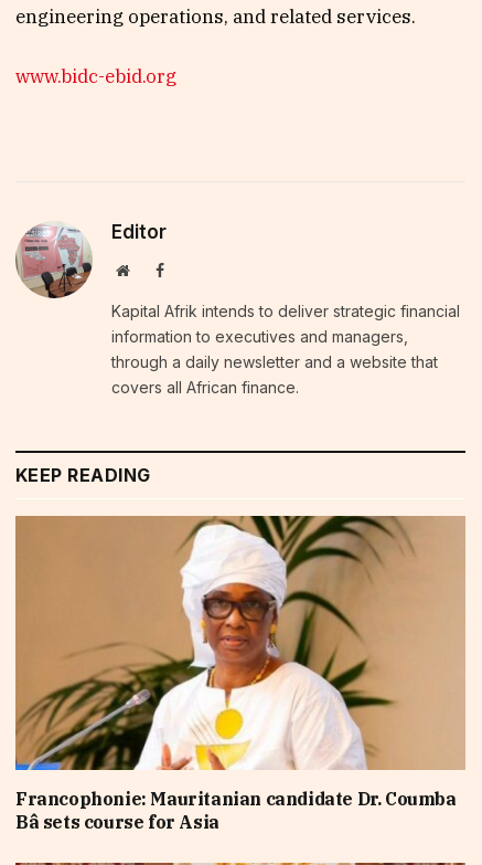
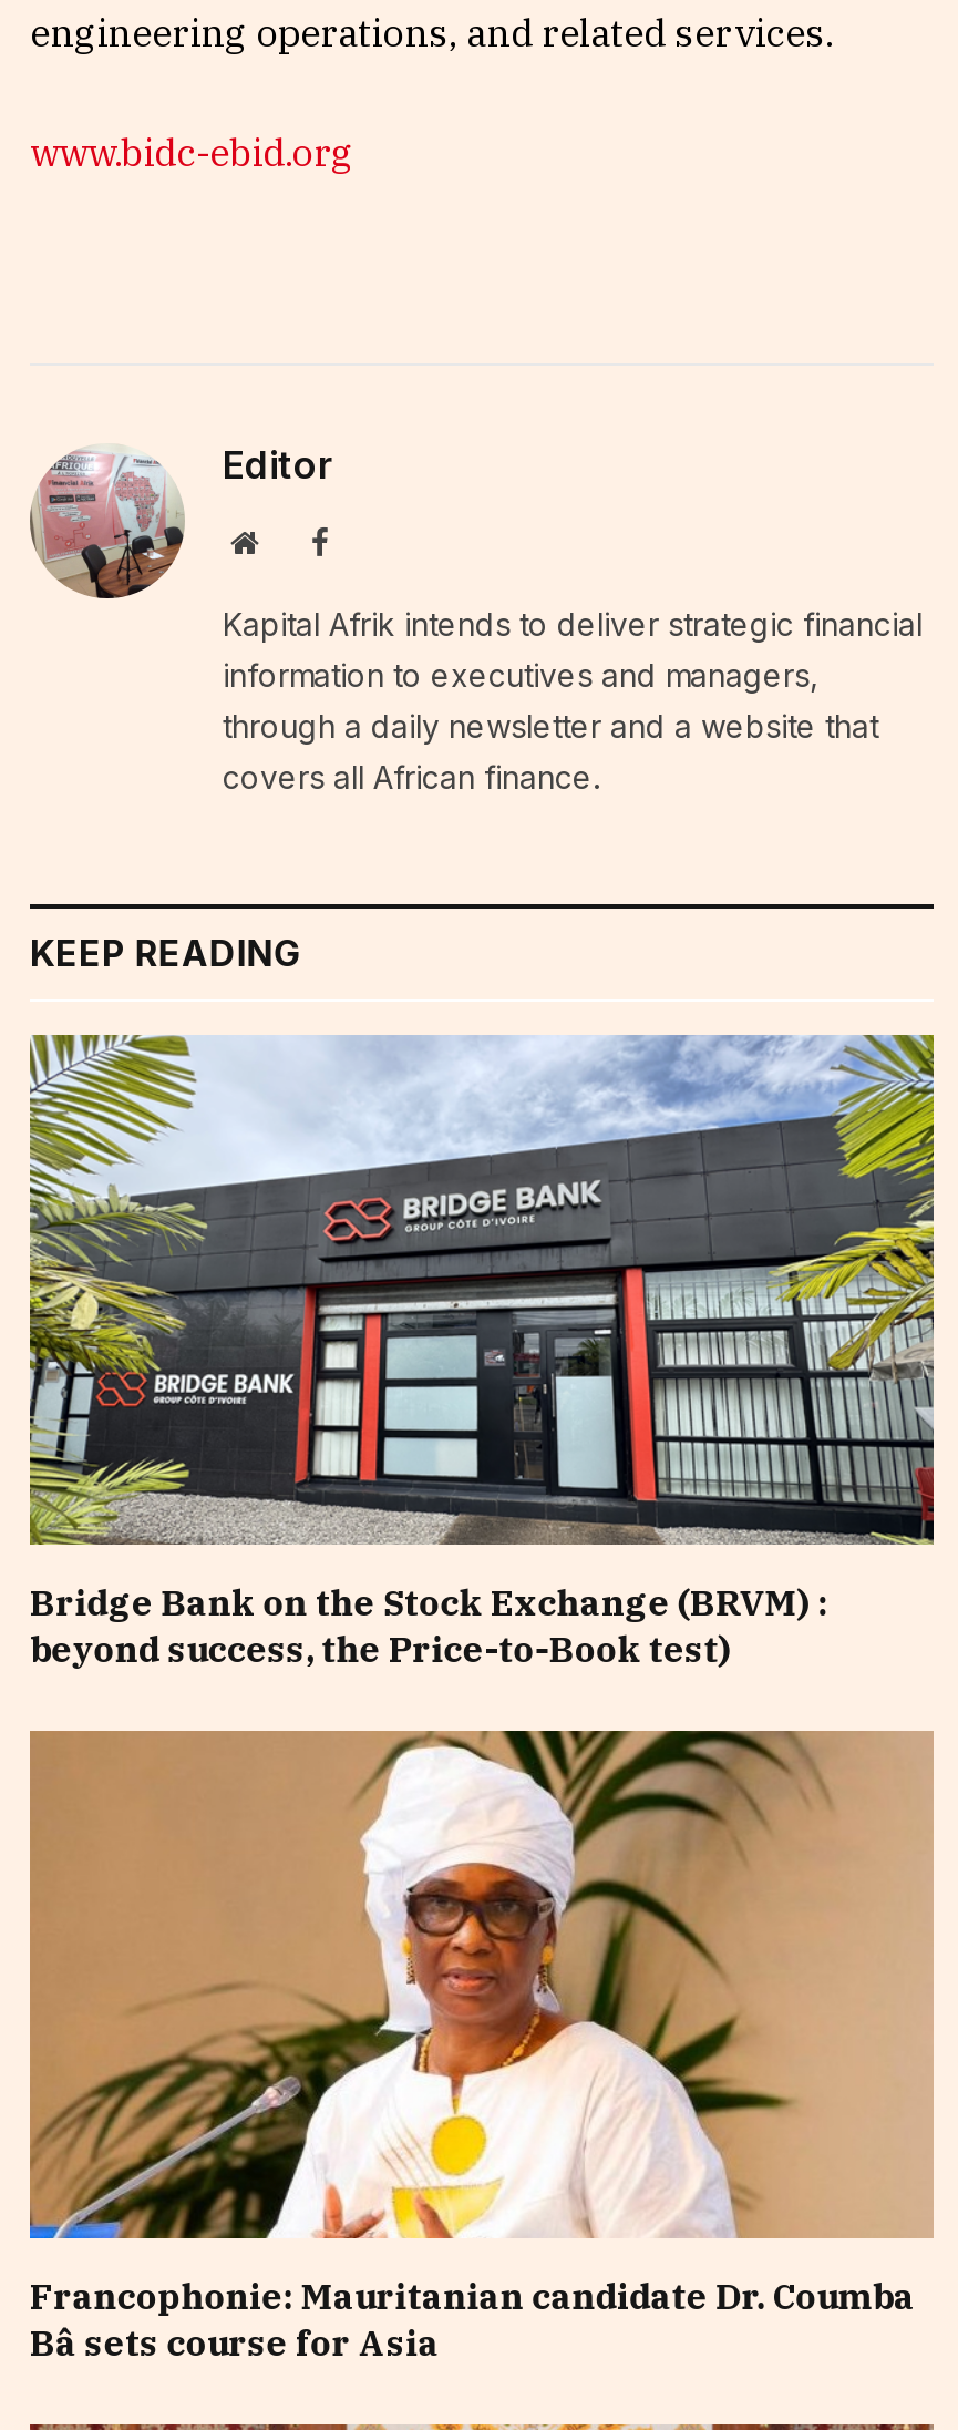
none -> [28,1033,936,1670] [image] | Bridge Bank on the Stock Exchange (BRVM) : | beyond success, the Price-to-Book test)

